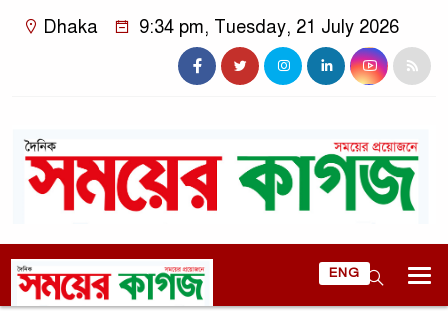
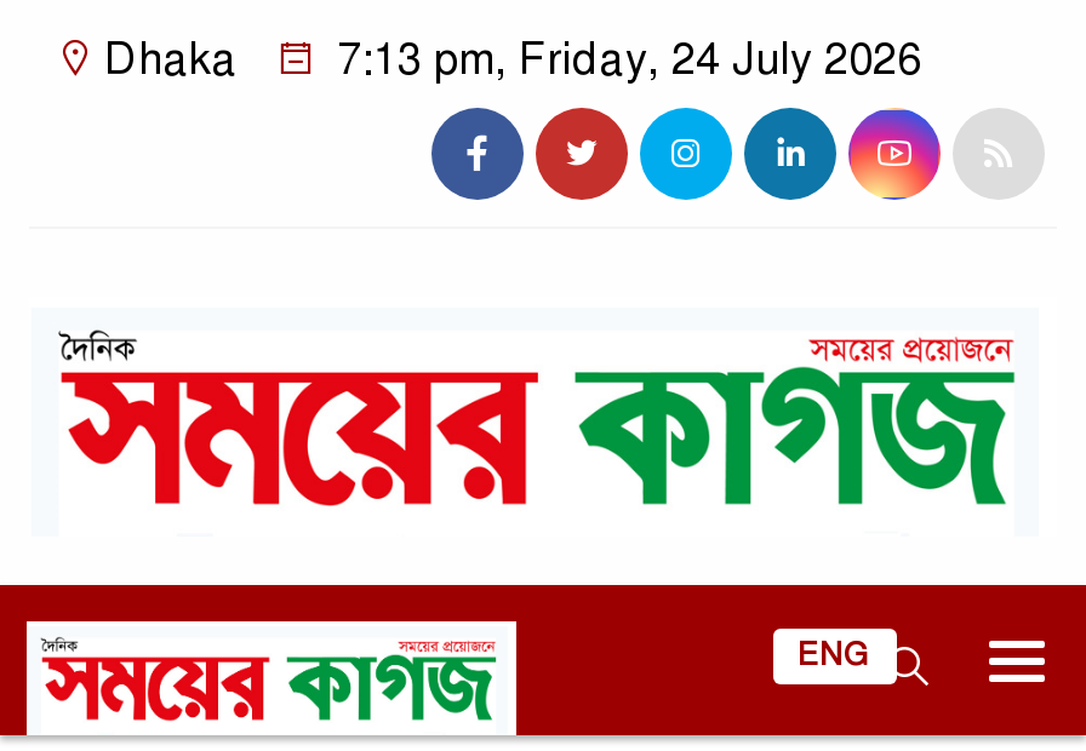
[134,16,399,38] 9:34 pm, Tuesday, 21 July 2026 -> [325,33,921,86] 7:13 pm, Friday, 24 July 2026

